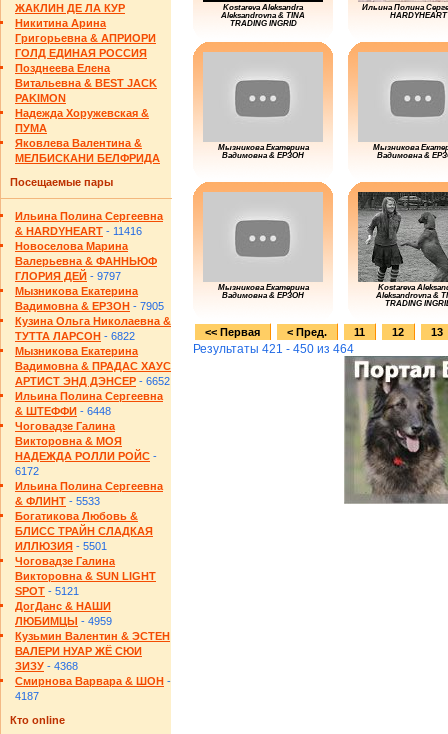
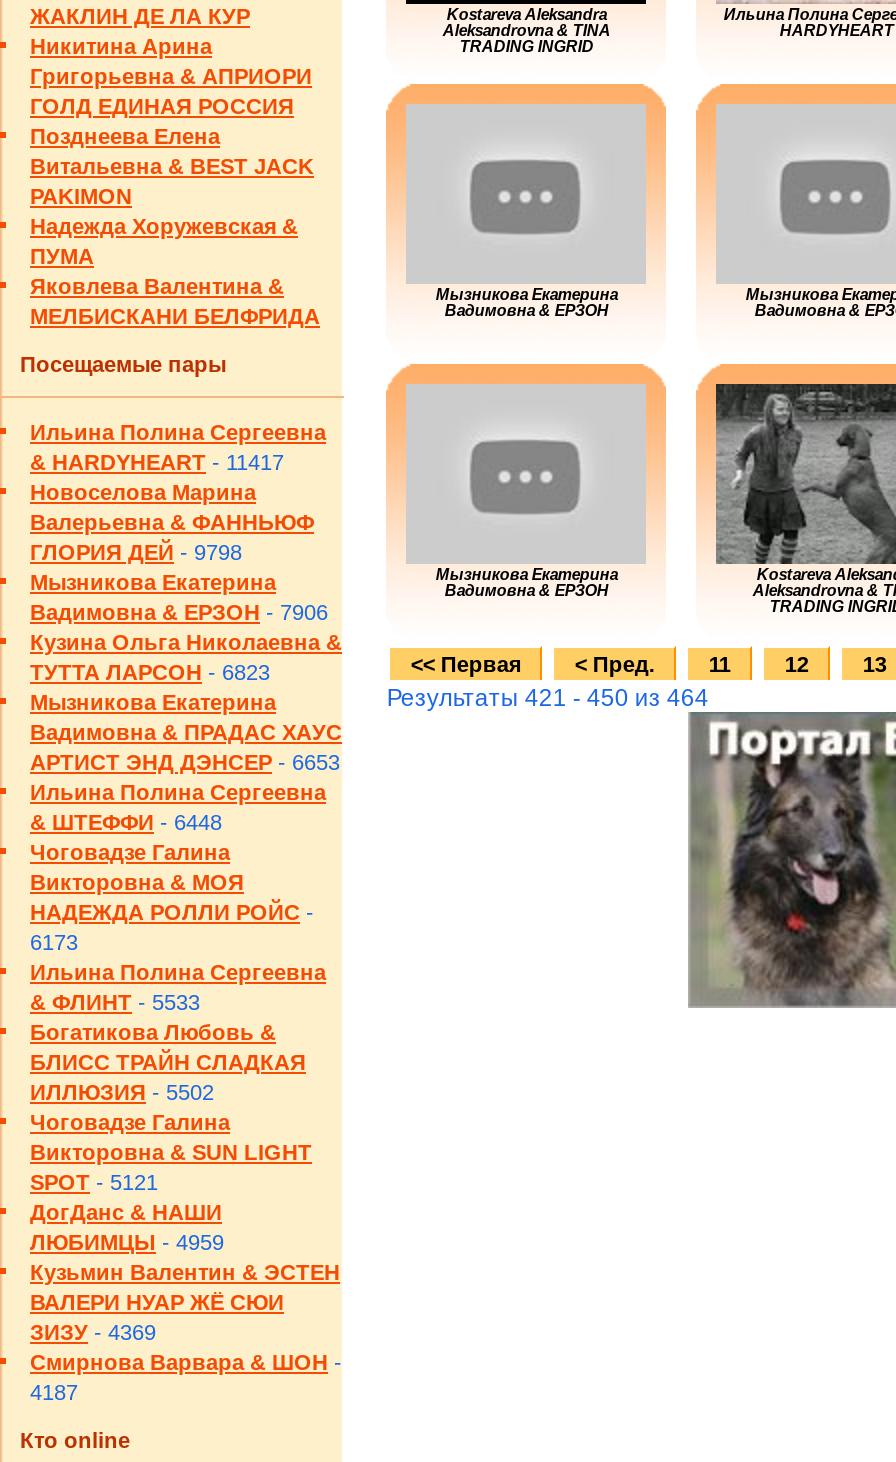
[15,225,142,237] & HARDYHEART - 11416 -> [30,450,284,474] & HARDYHEART - 11417
[15,270,121,282] ГЛОРИЯ ДЕЙ - 9797 -> [30,540,242,564] ГЛОРИЯ ДЕЙ - 9798
[15,300,164,312] Вадимовна & ЕРЗОН - 7905 -> [30,600,328,624] Вадимовна & ЕРЗОН - 7906
[15,330,135,342] ТУТТА ЛАРСОН - 6822 -> [30,660,270,684] ТУТТА ЛАРСОН - 6823
[15,375,170,387] АРТИСТ ЭНД ДЭНСЕР - 6652 -> [30,750,340,774] АРТИСТ ЭНД ДЭНСЕР - 6653
[15,465,39,477] 6172 -> [30,930,78,954] 6173
[15,540,107,552] ИЛЛЮЗИЯ - 5501 -> [30,1080,214,1104] ИЛЛЮЗИЯ - 5502
[15,660,78,672] ЗИЗУ - 4368 -> [30,1320,156,1344] ЗИЗУ - 4369

